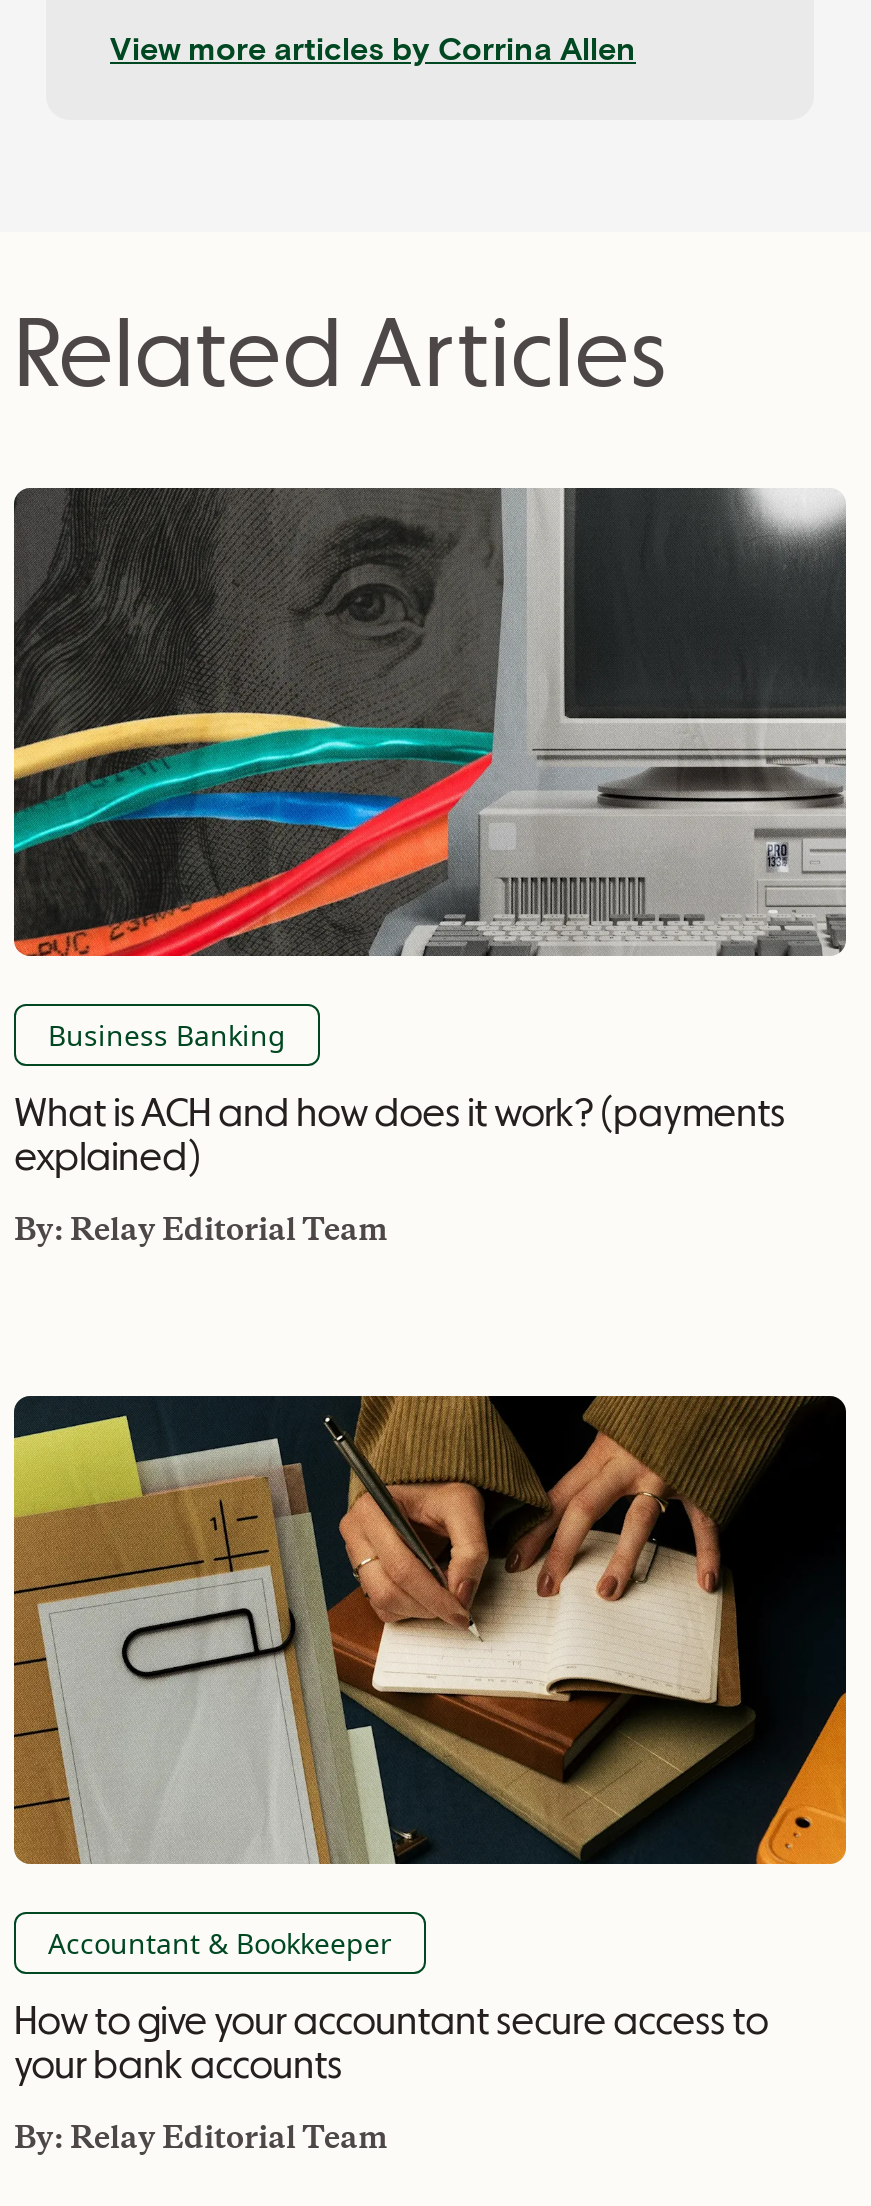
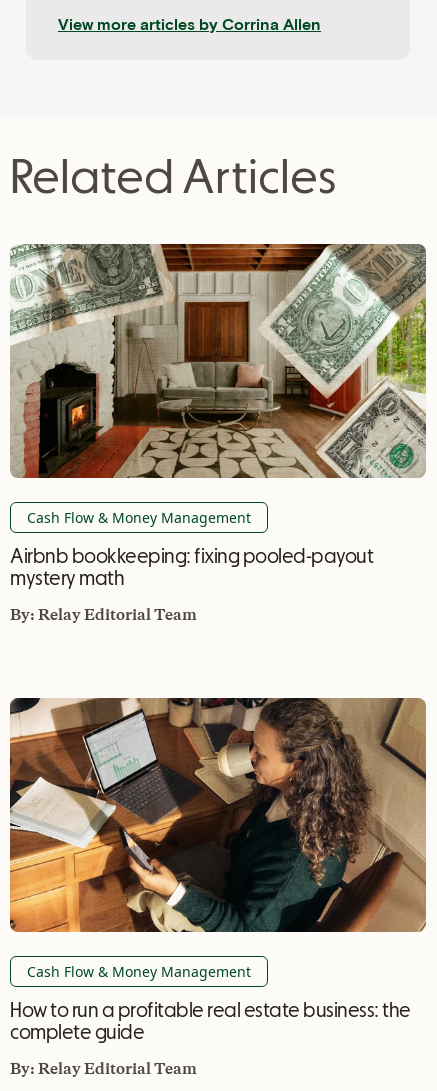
[12,486,848,1054] [image] | Business Banking -> [10,243,427,527] [image] | Cash Flow & Money Management
[14,1088,785,1180] What is ACH and how does it work? (payments | explained) -> [10,544,373,590] Airbnb bookkeeping: fixing pooled-payout | mystery math
[12,1394,848,1962] [image] | Accountant & Bookkeeper -> [9,697,427,981] [image] | Cash Flow & Money Management
[14,1996,768,2088] How to give your accountant secure access to | your bank accounts -> [10,998,410,1044] How to run a profitable real estate business: the | complete guide

